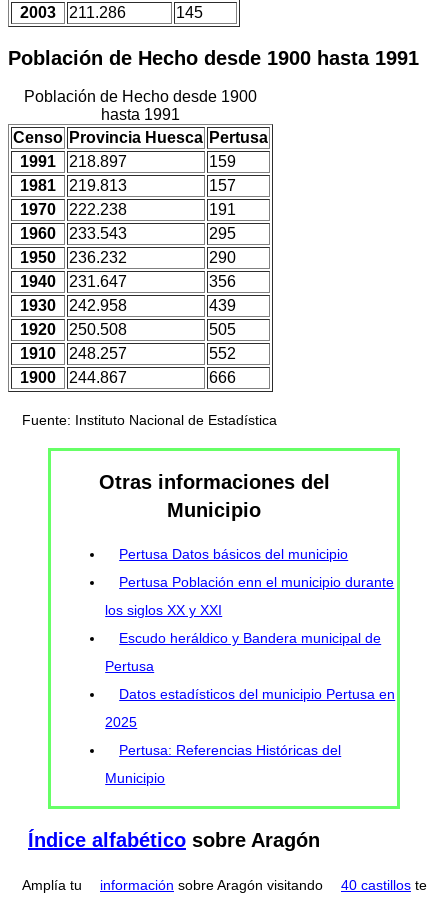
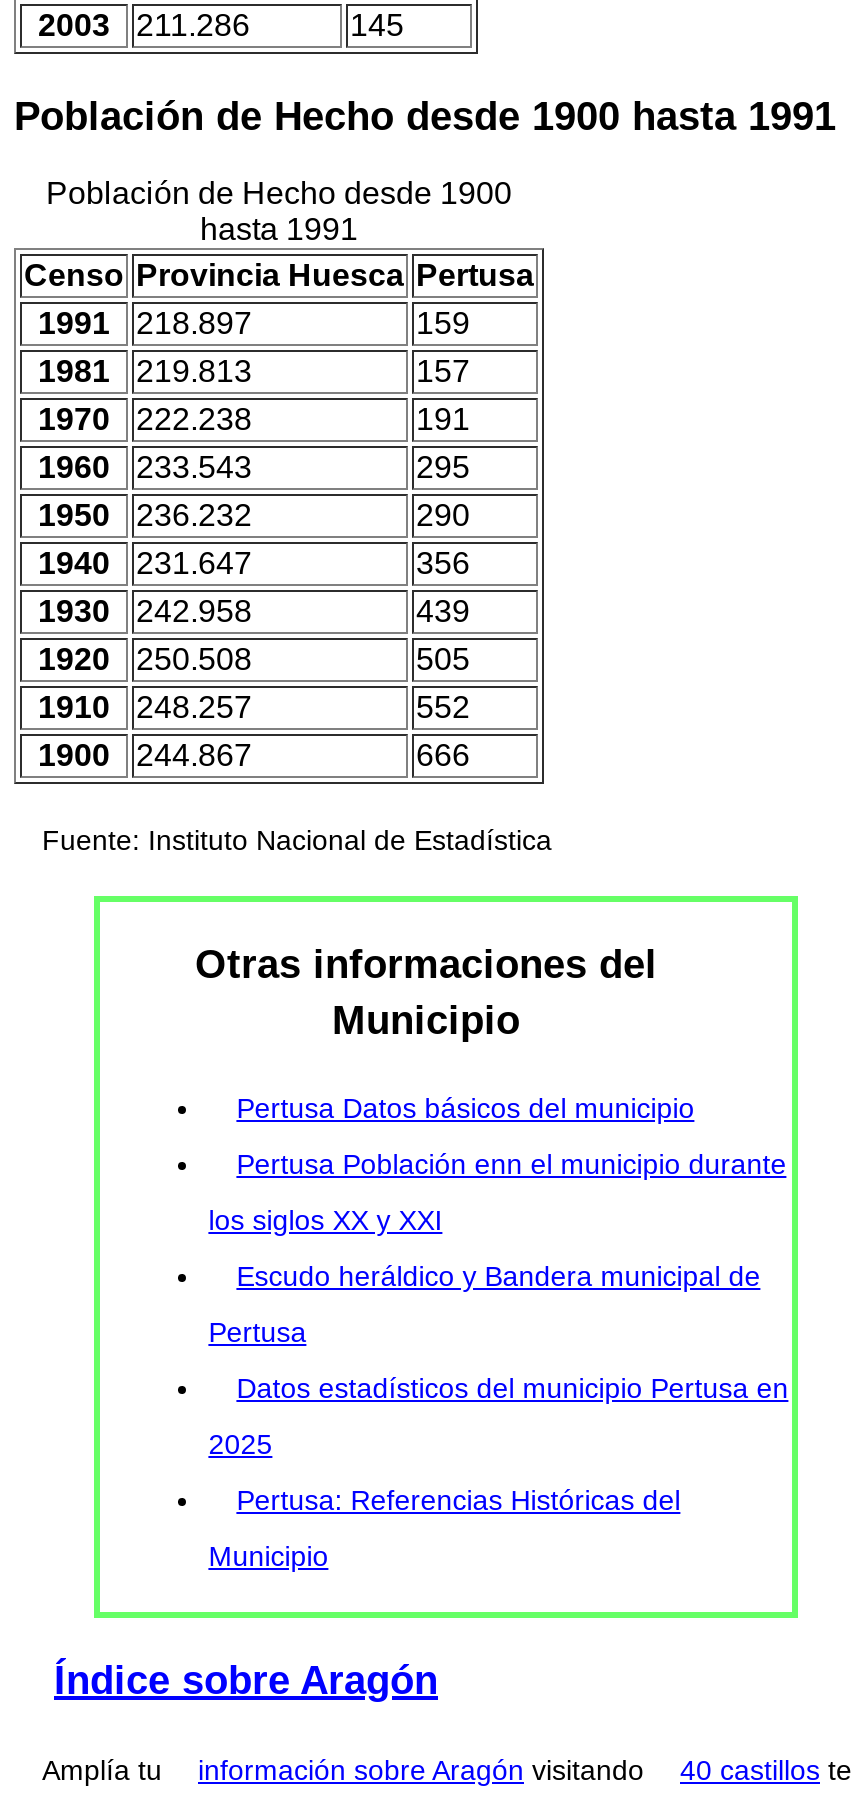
[28,829,320,851] Índice alfabético sobre Aragón -> [54,1658,438,1702] Índice sobre Aragón

